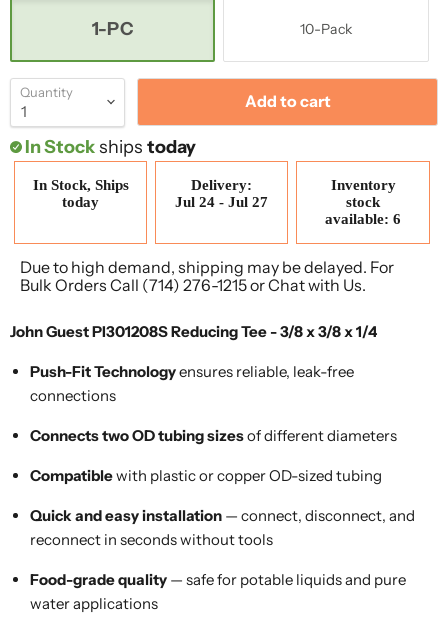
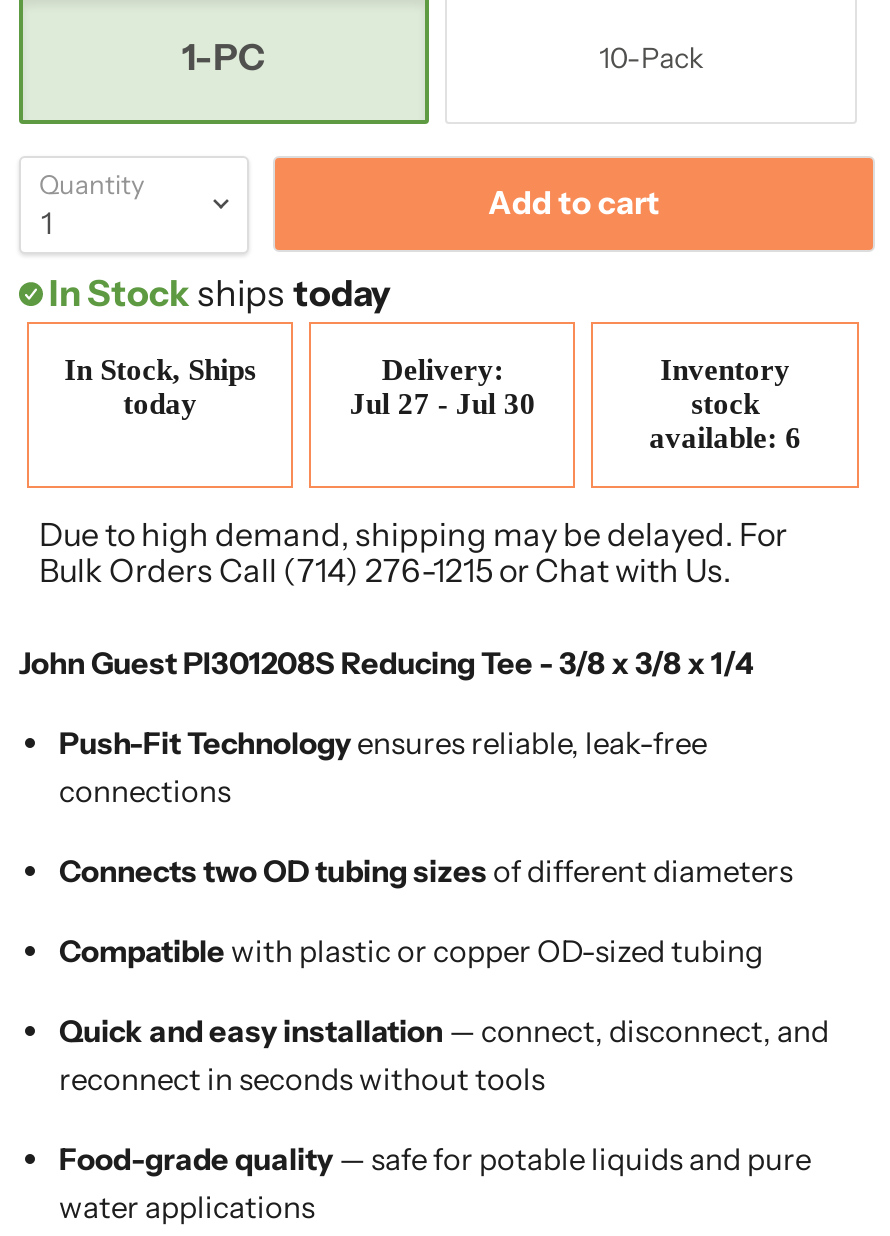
[175,193,268,209] Jul 24 - Jul 27 -> [350,387,536,419] Jul 27 - Jul 30

